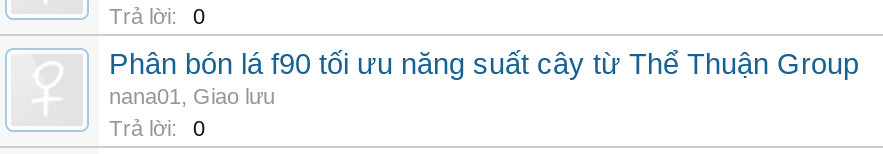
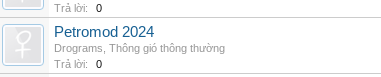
[109,48,859,108] Phân bón lá f90 tối ưu năng suất cây từ Thể Thuận Group | nana01, Giao lưu -> [54,24,225,54] Petromod 2024 | Drograms, Thông gió thông thường

